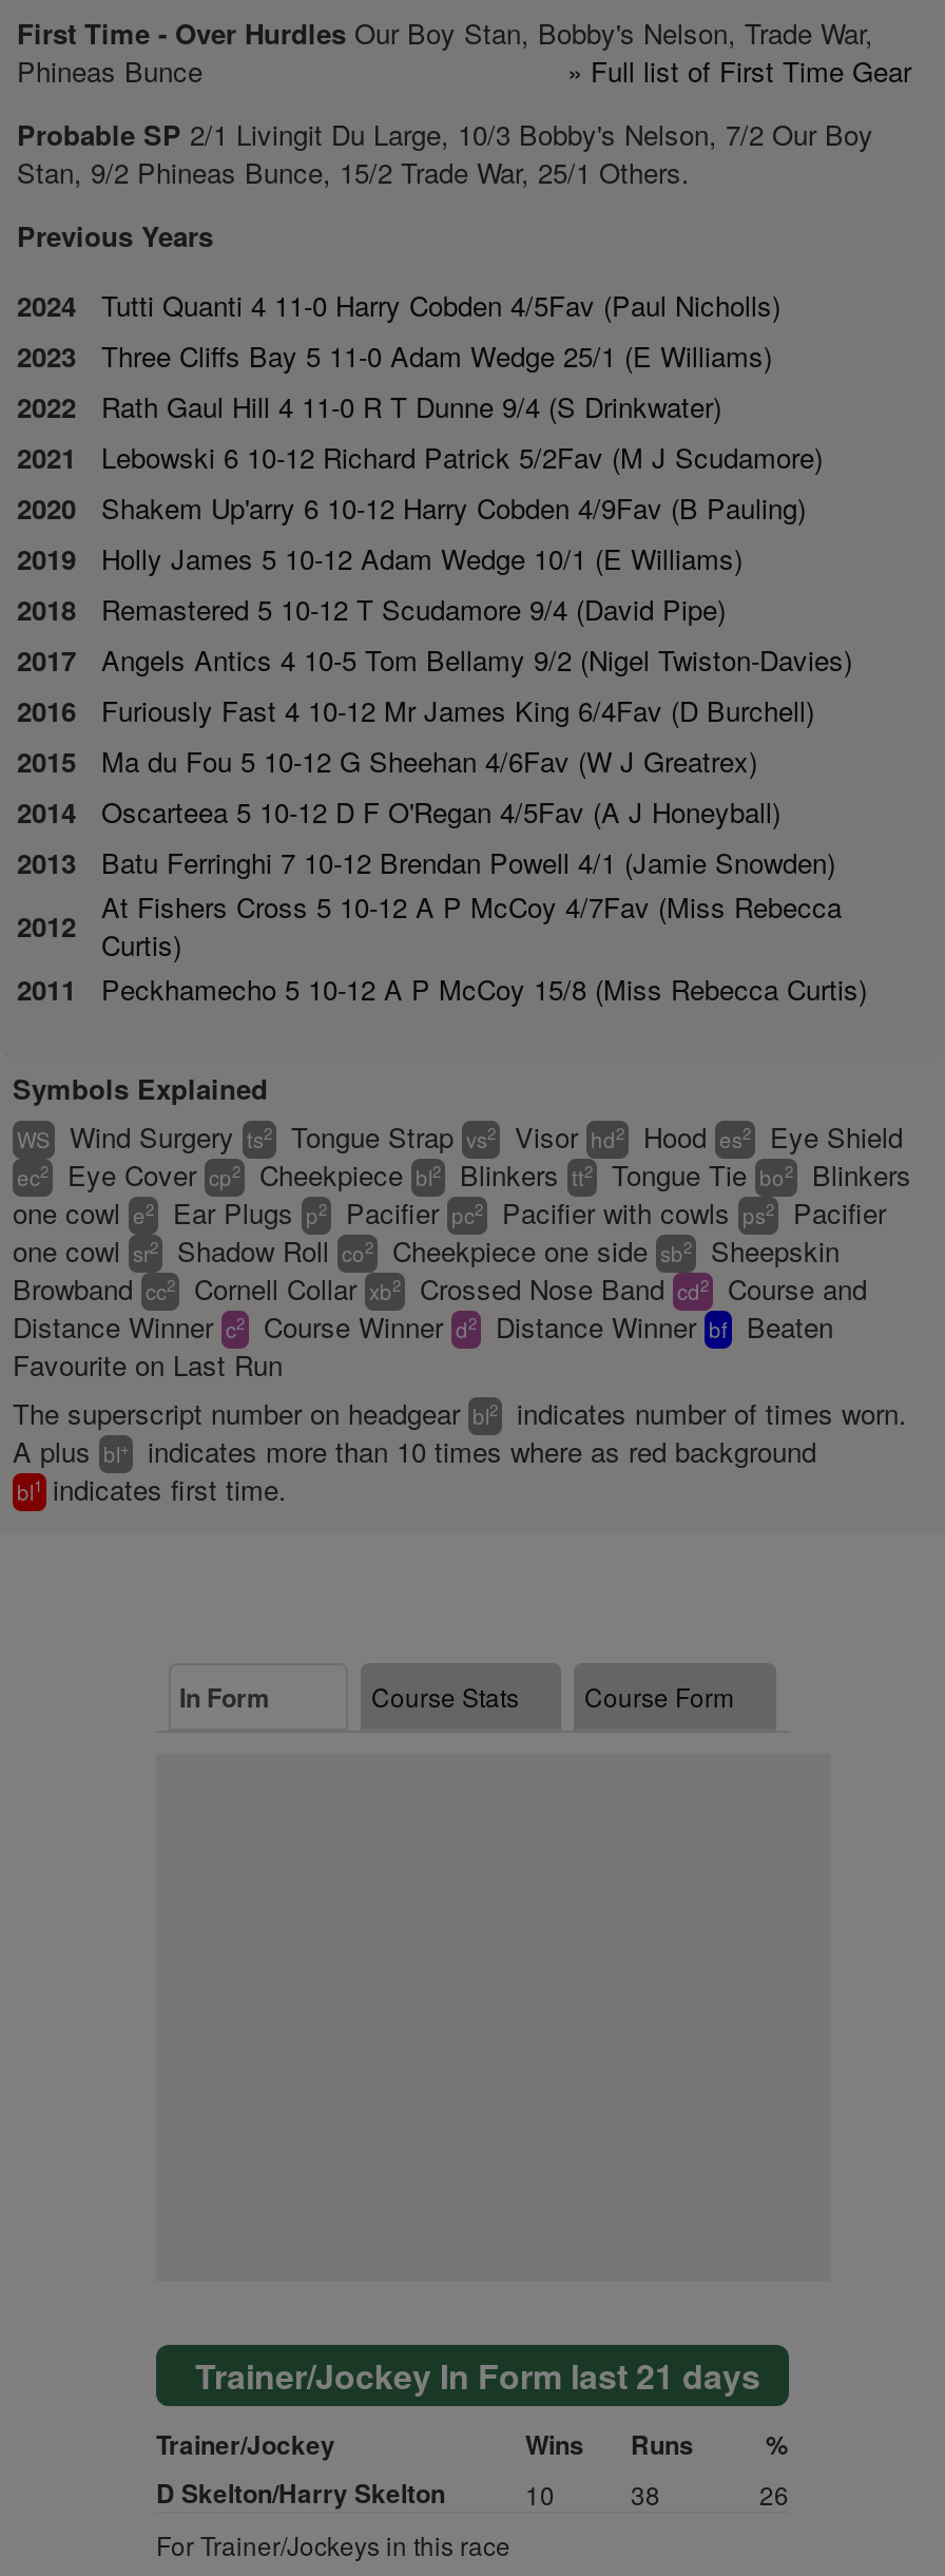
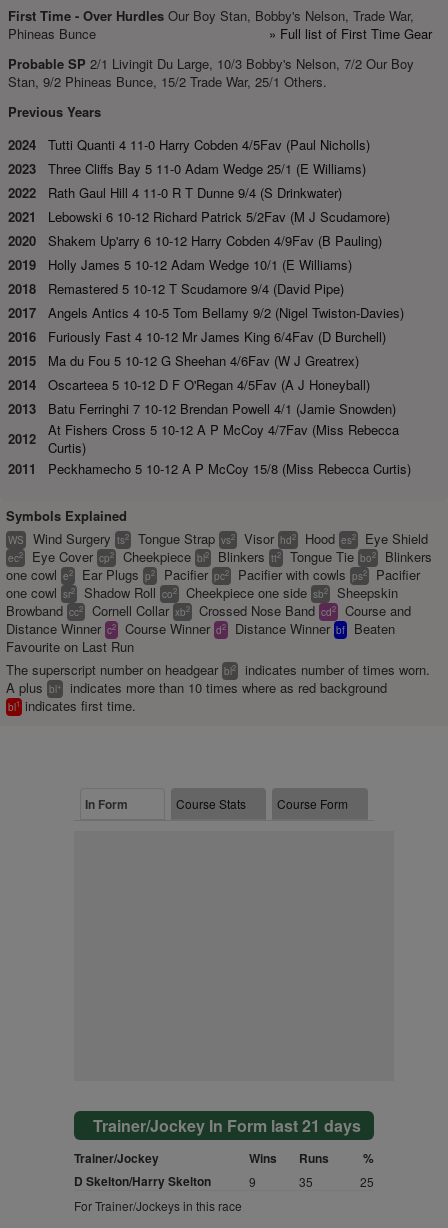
[525,2475,555,2511] 10 -> [249,1173,256,1190] 9
[631,2475,660,2511] 38 -> [299,1173,313,1190] 35
[759,2475,789,2511] 26 -> [360,1173,374,1190] 25

